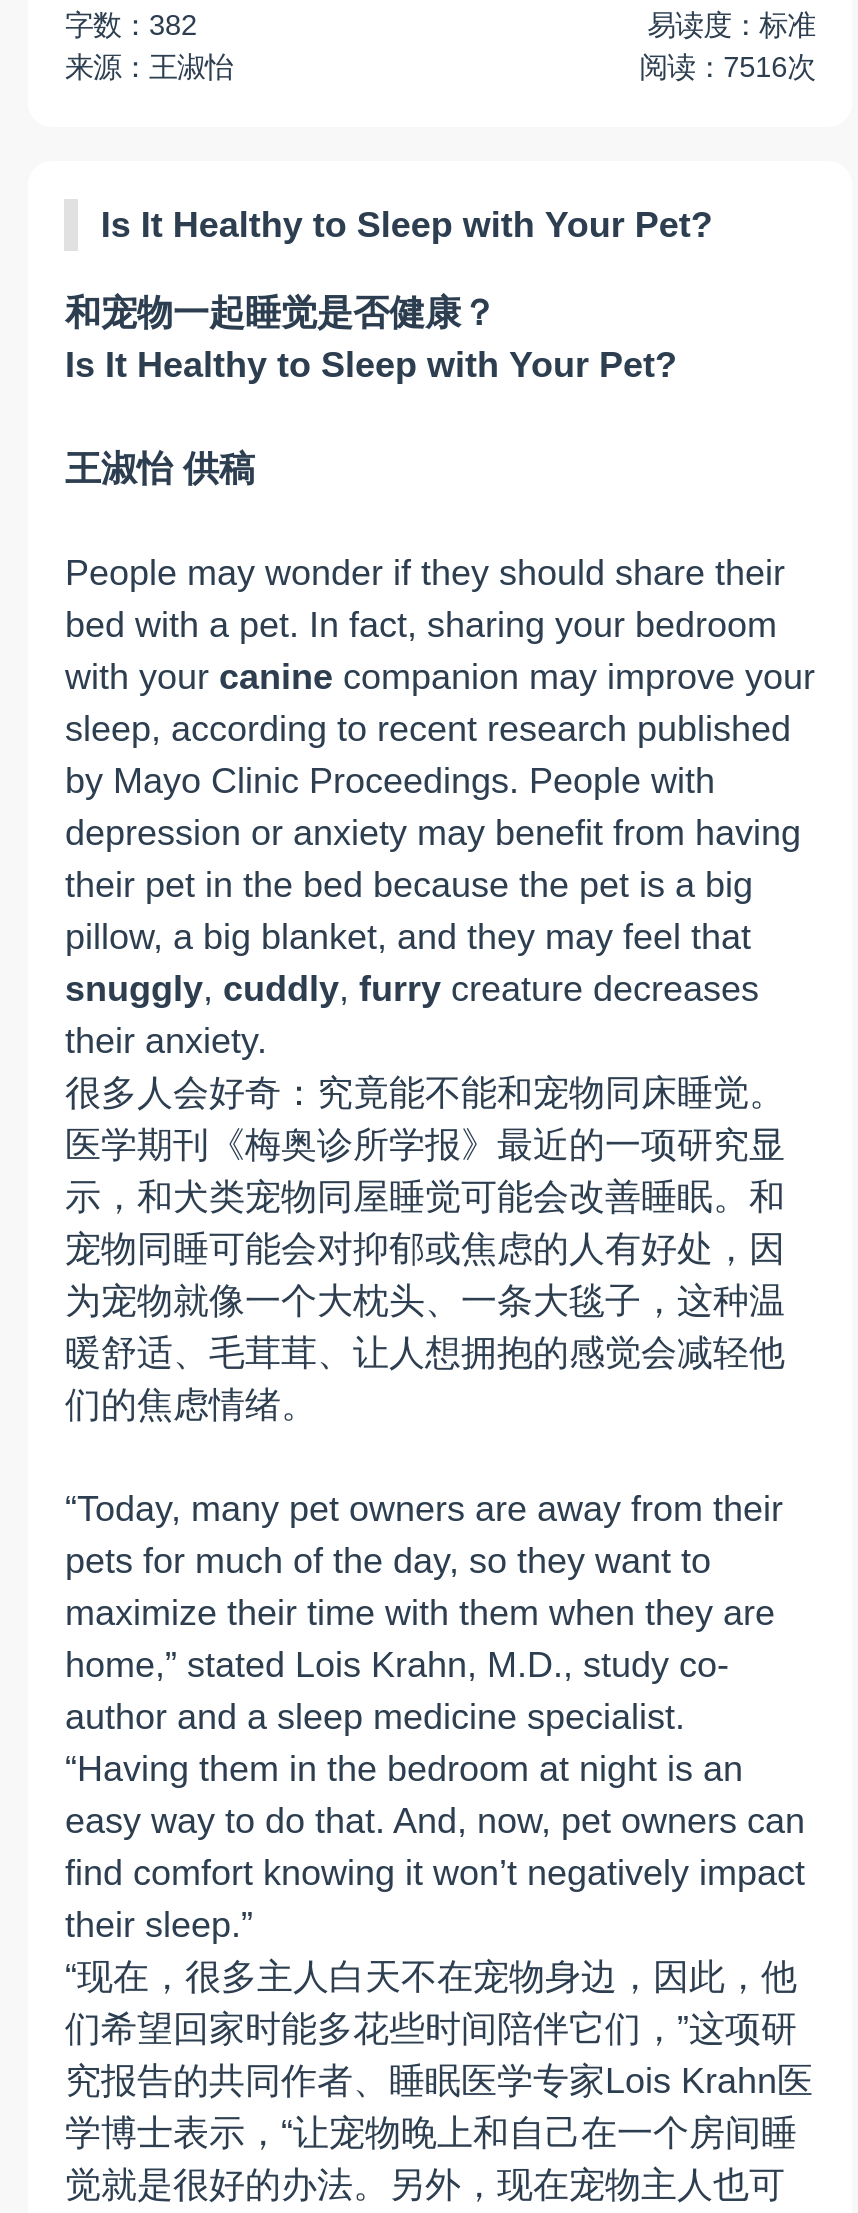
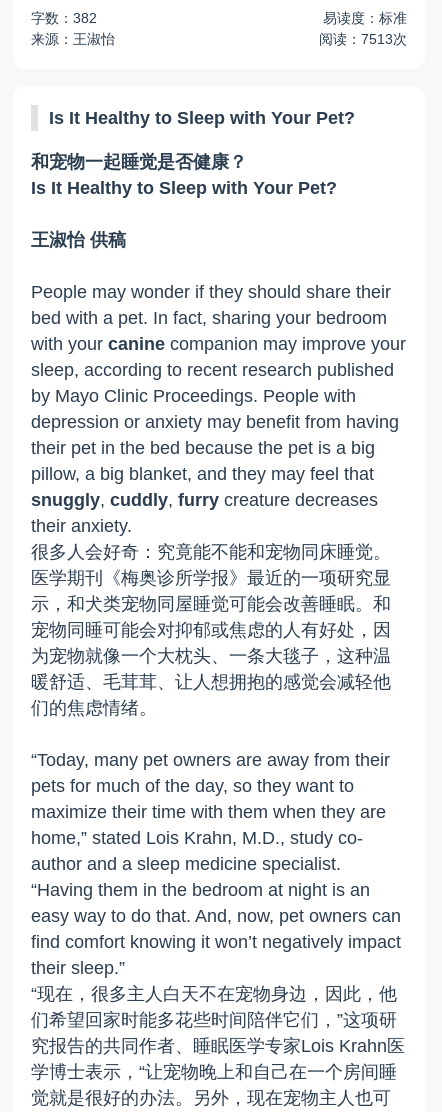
[639,51,815,83] 阅读：7516次 -> [319,31,407,47] 阅读：7513次

